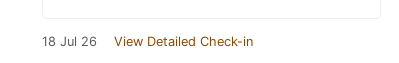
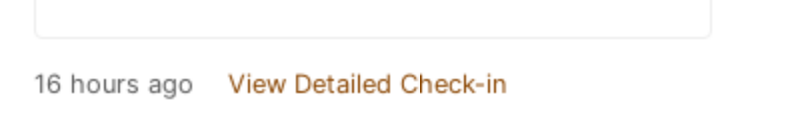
[42,34,253,49] 18 Jul 26 View Detailed Check-in -> [34,70,506,100] 16 hours ago View Detailed Check-in

